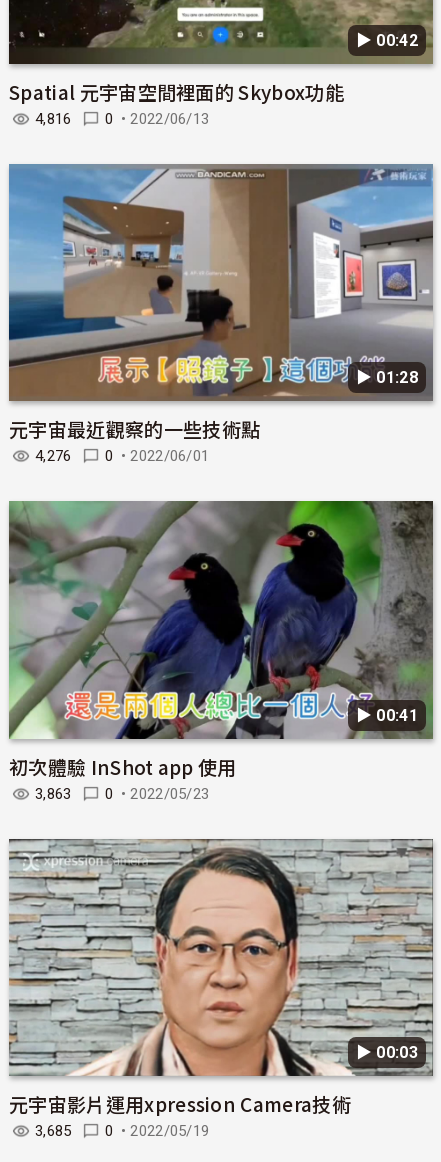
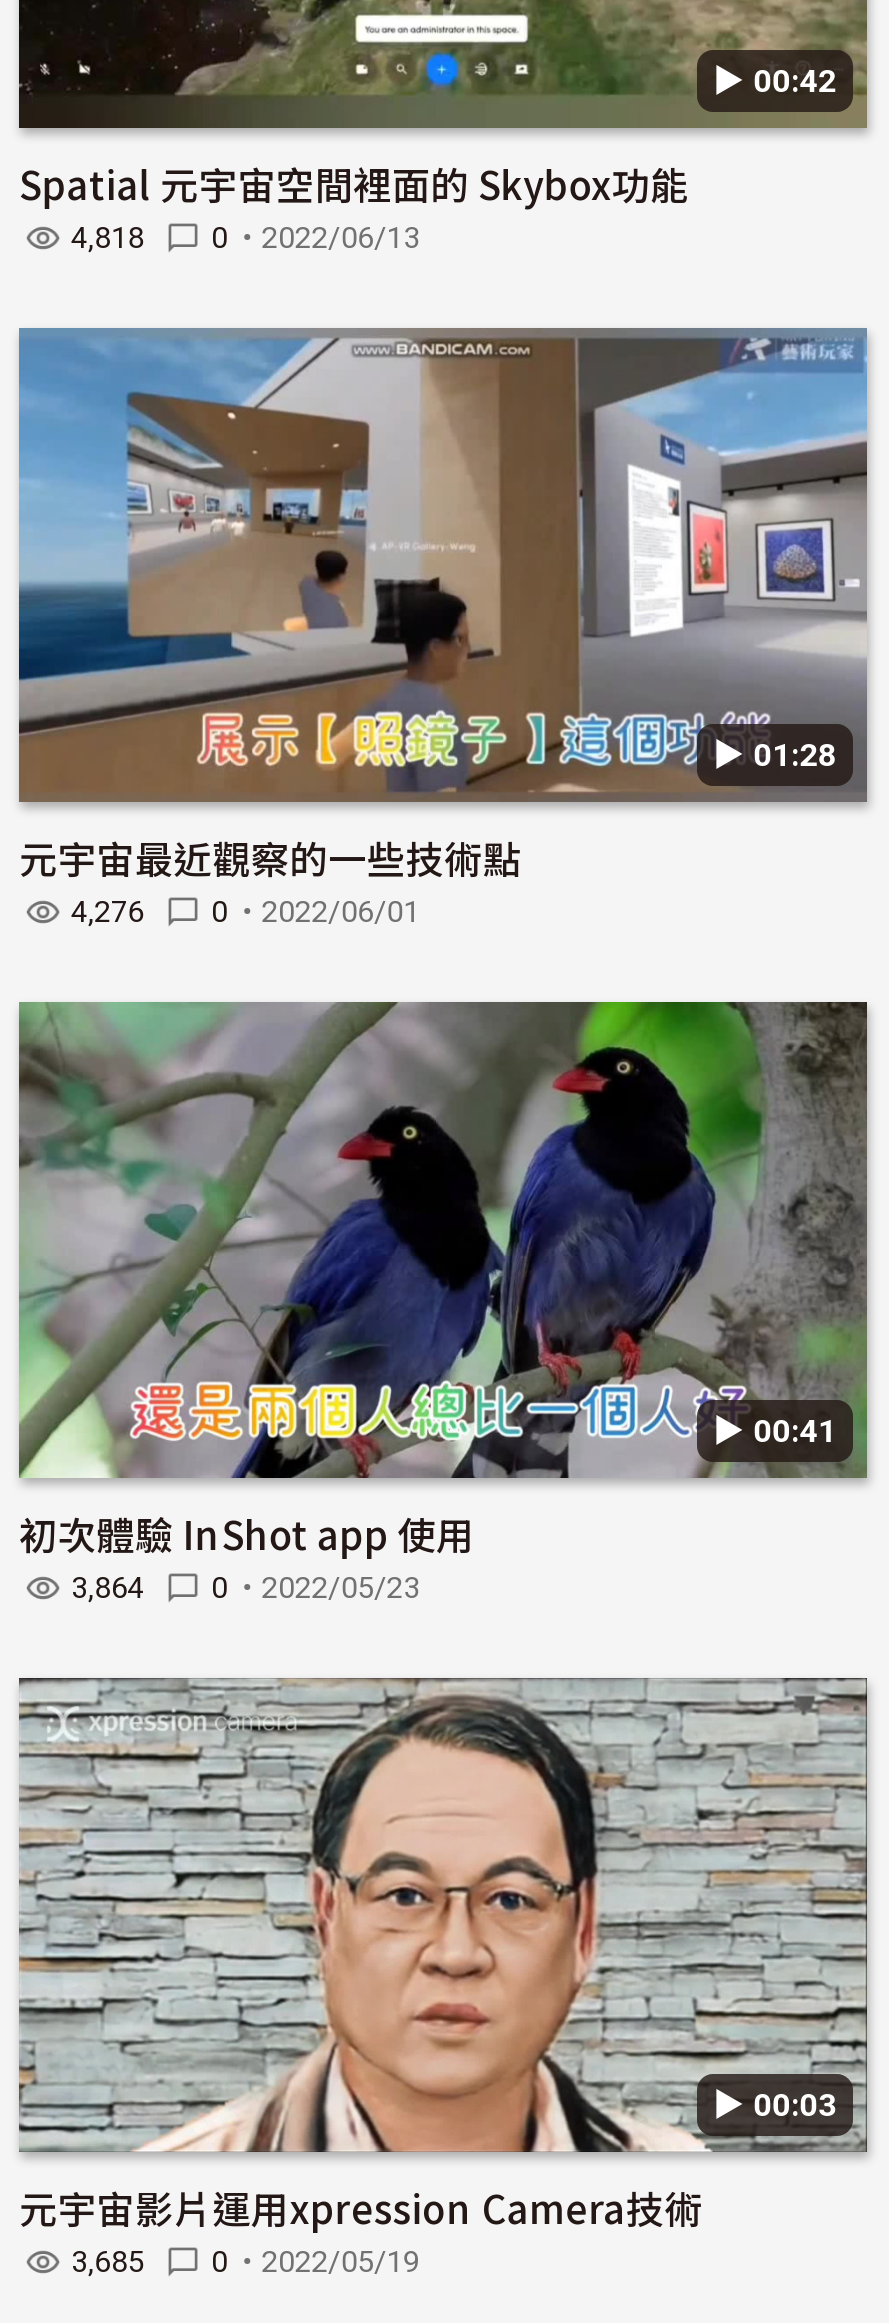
[35,110,209,128] 4,816 0 • 2022/06/13 -> [71,219,420,255] 4,818 0 • 2022/06/13
[35,785,209,803] 3,863 0 • 2022/05/23 -> [71,1569,420,1605] 3,864 0 • 2022/05/23

